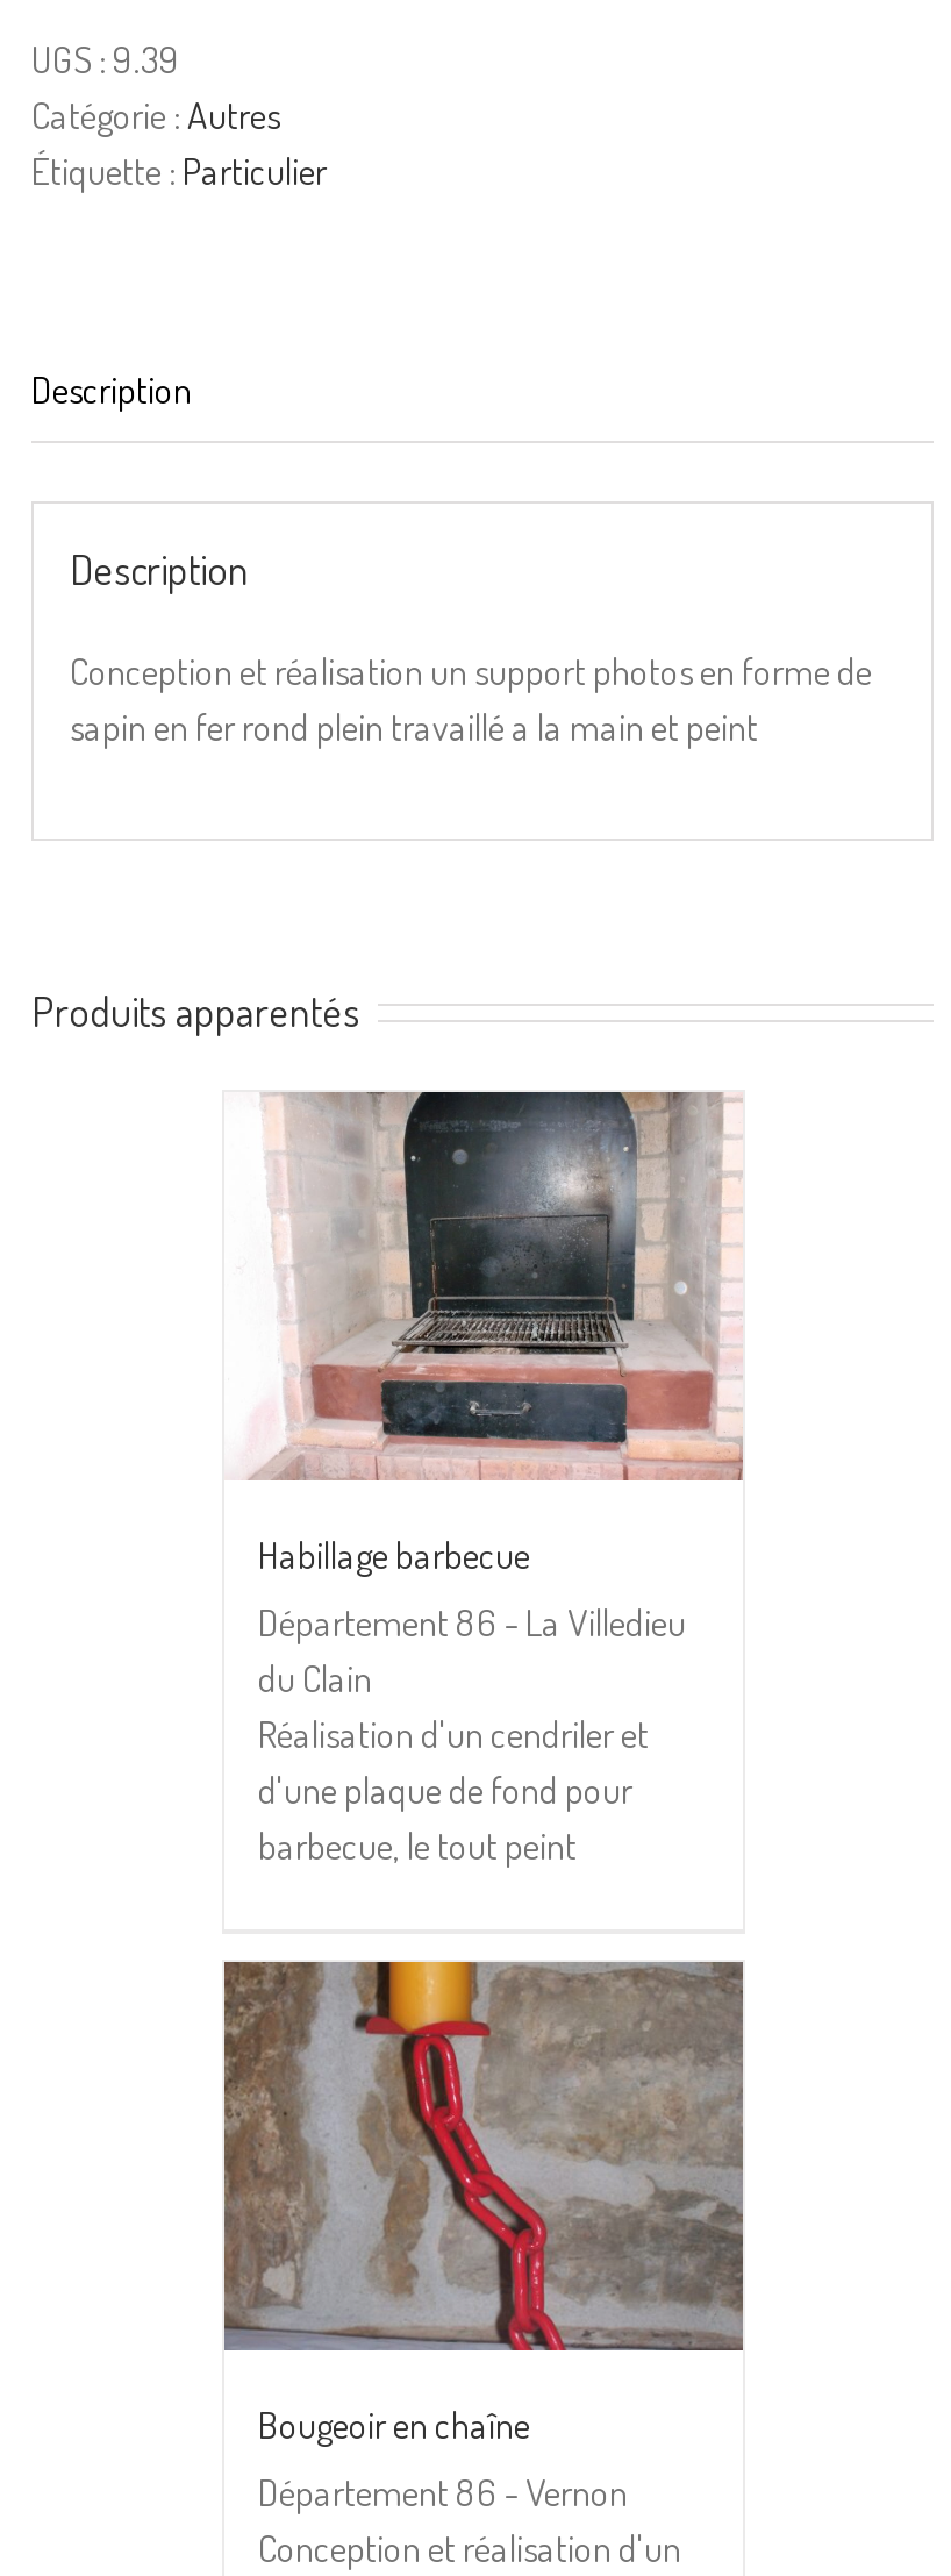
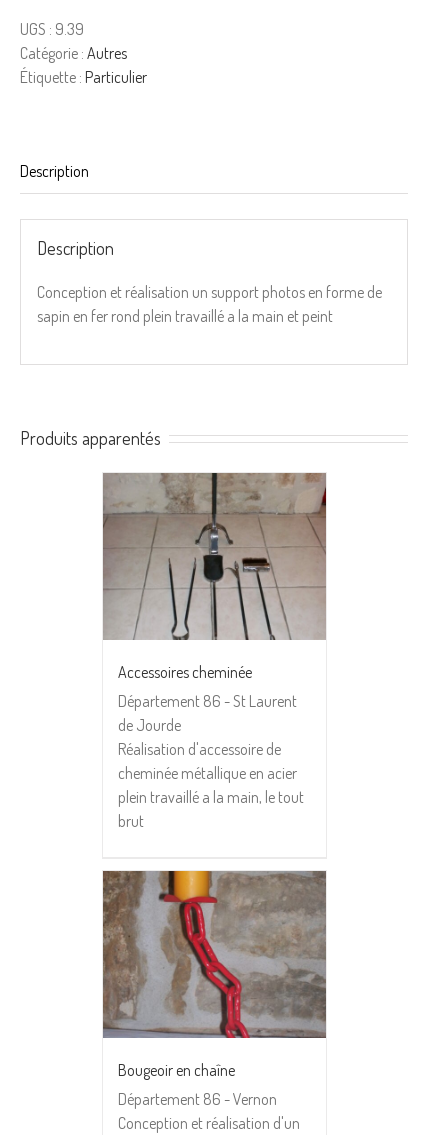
[224,1090,743,1869] [image] | Habillage barbecue | Département 86 - La Villedieu | du Clain | Réalisation d'un cendriler et | d'une plaque de fond pour | barbecue, le tout peint -> [102,472,327,831] [image] | Accessoires cheminée | Département 86 - St Laurent | de Jourde | Réalisation d'accessoire de | cheminée métallique en acier | plein travaillé a la main, le tout | brut

